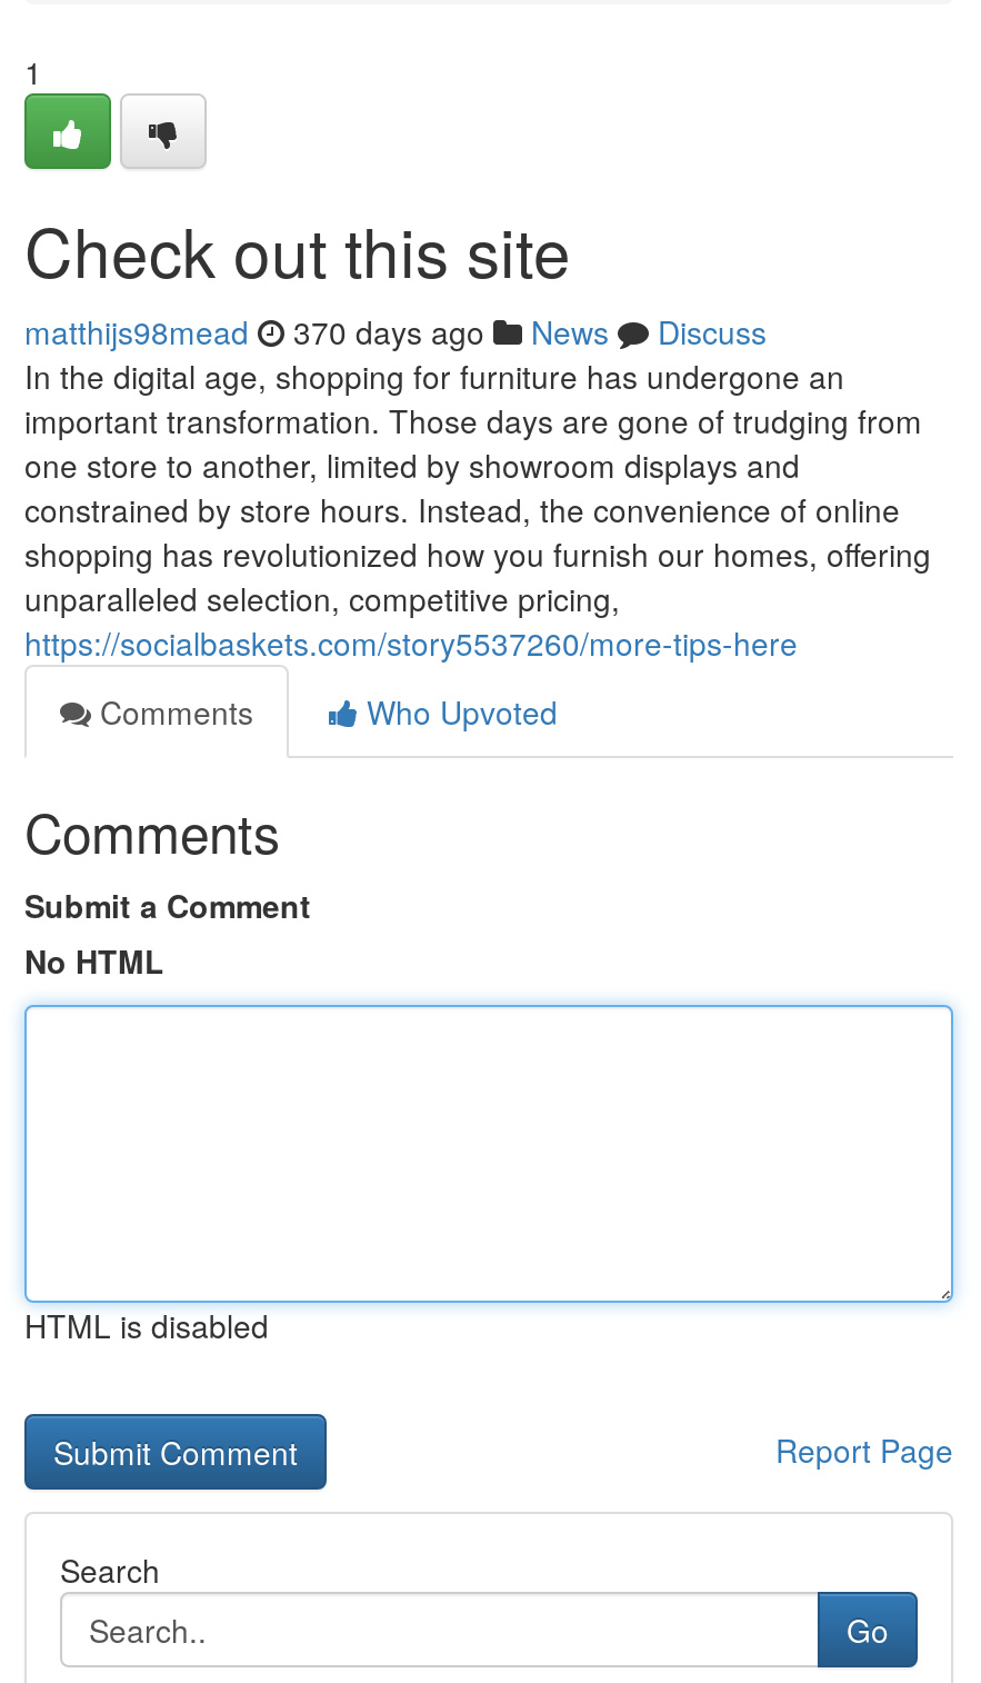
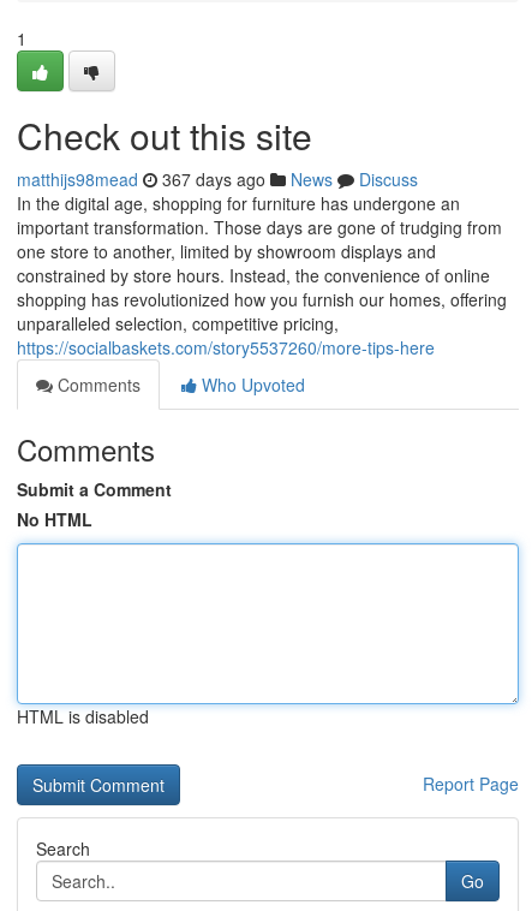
[24,309,767,353] matthijs98mead 370 days ago News Discuss -> [17,167,418,191] matthijs98mead 367 days ago News Discuss

